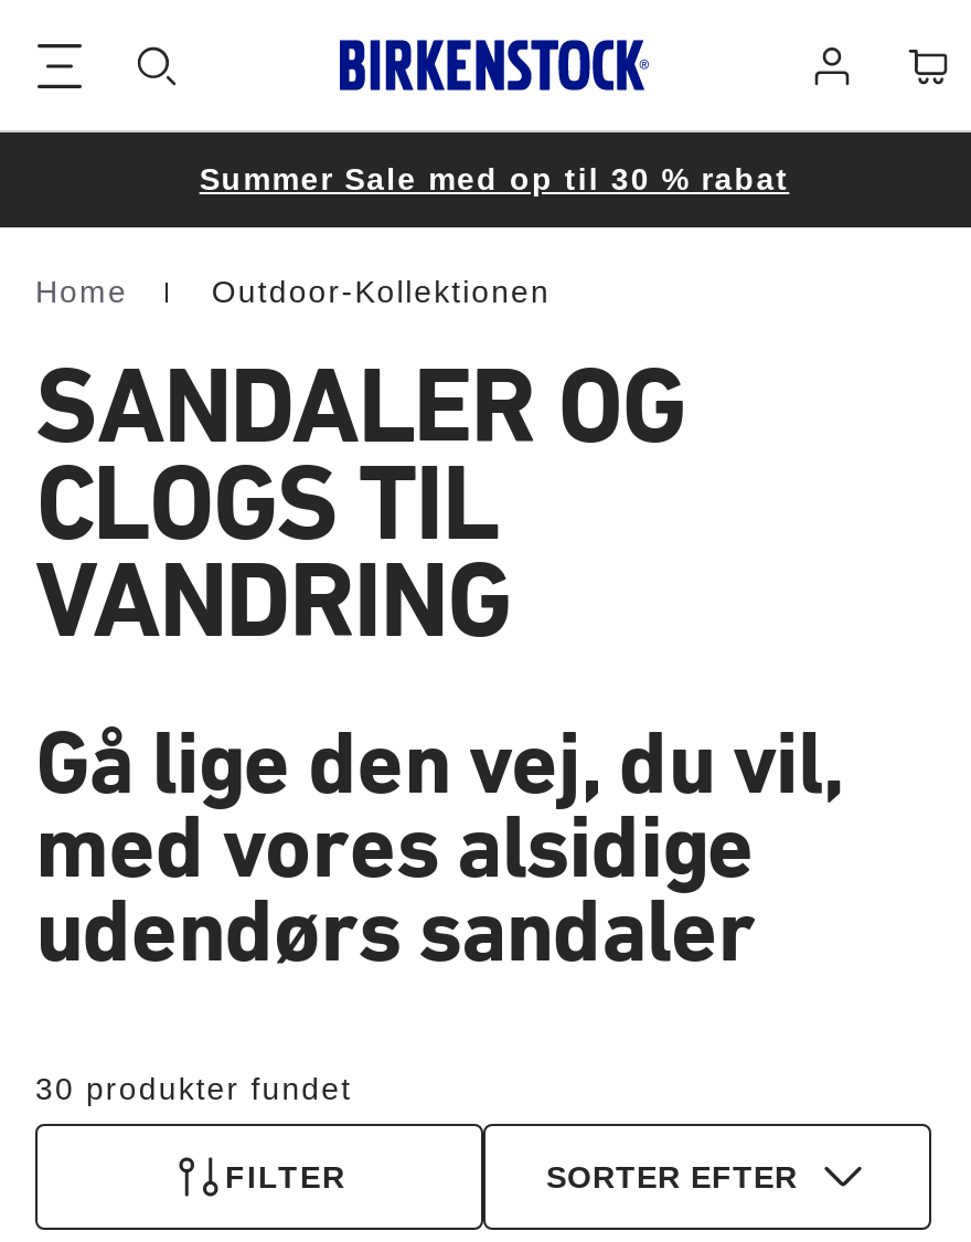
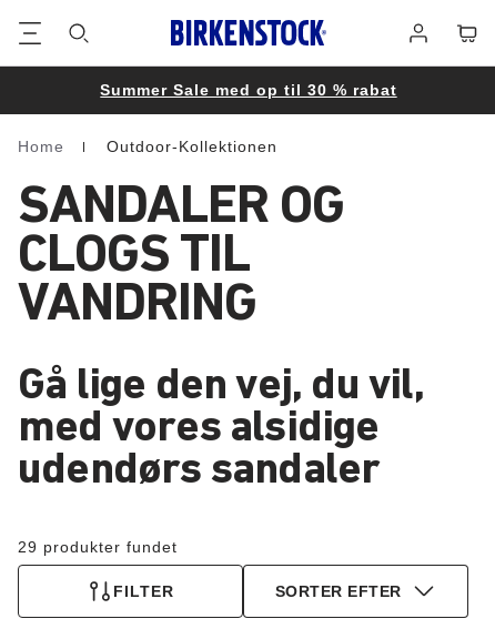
[35,1071,352,1106] 30 produkter fundet -> [18,538,177,556] 29 produkter fundet

